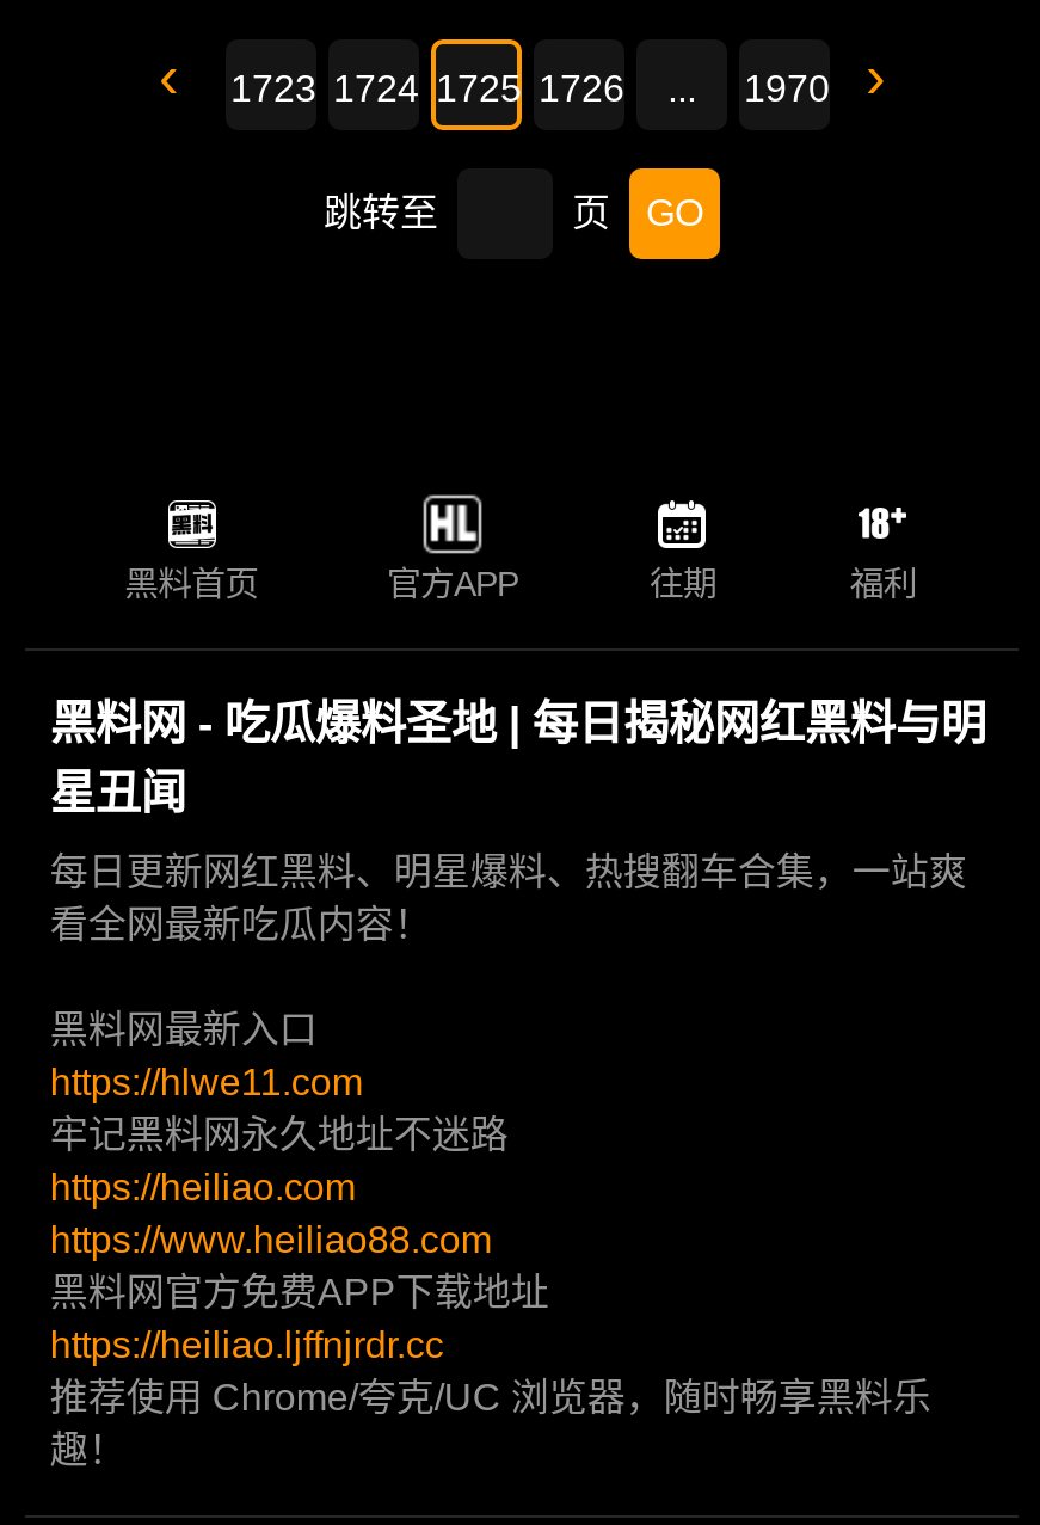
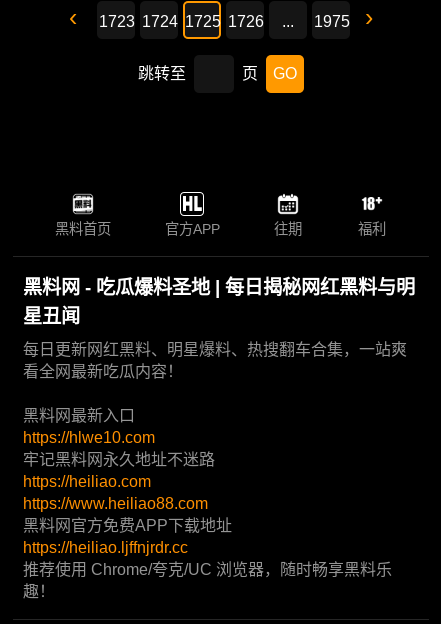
[744,69,830,110] 1970 -> [314,13,350,30] 1975
[50,1061,363,1101] https://hlwe11.com -> [23,429,155,446] https://hlwe10.com

